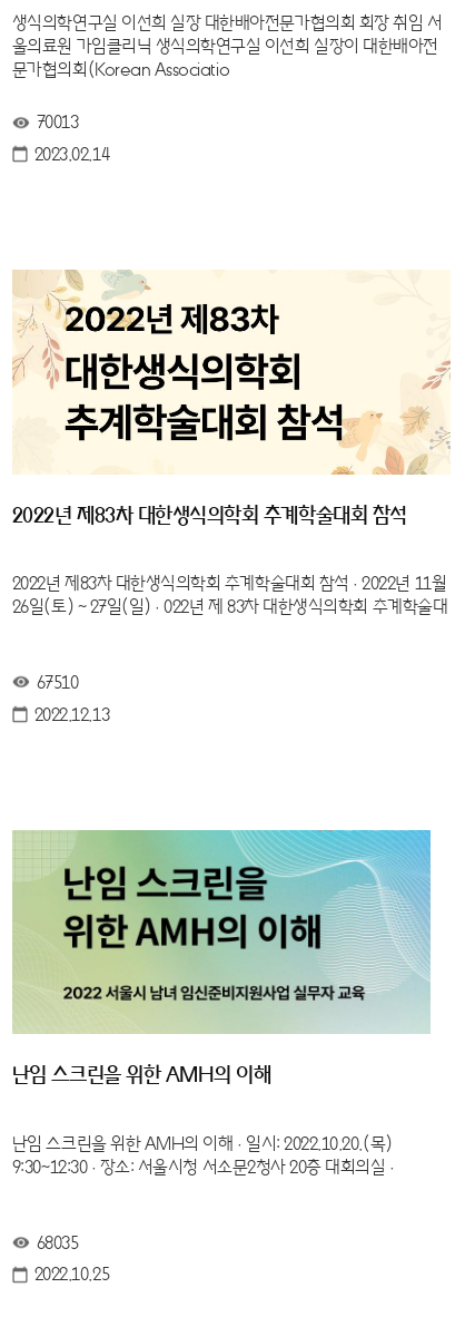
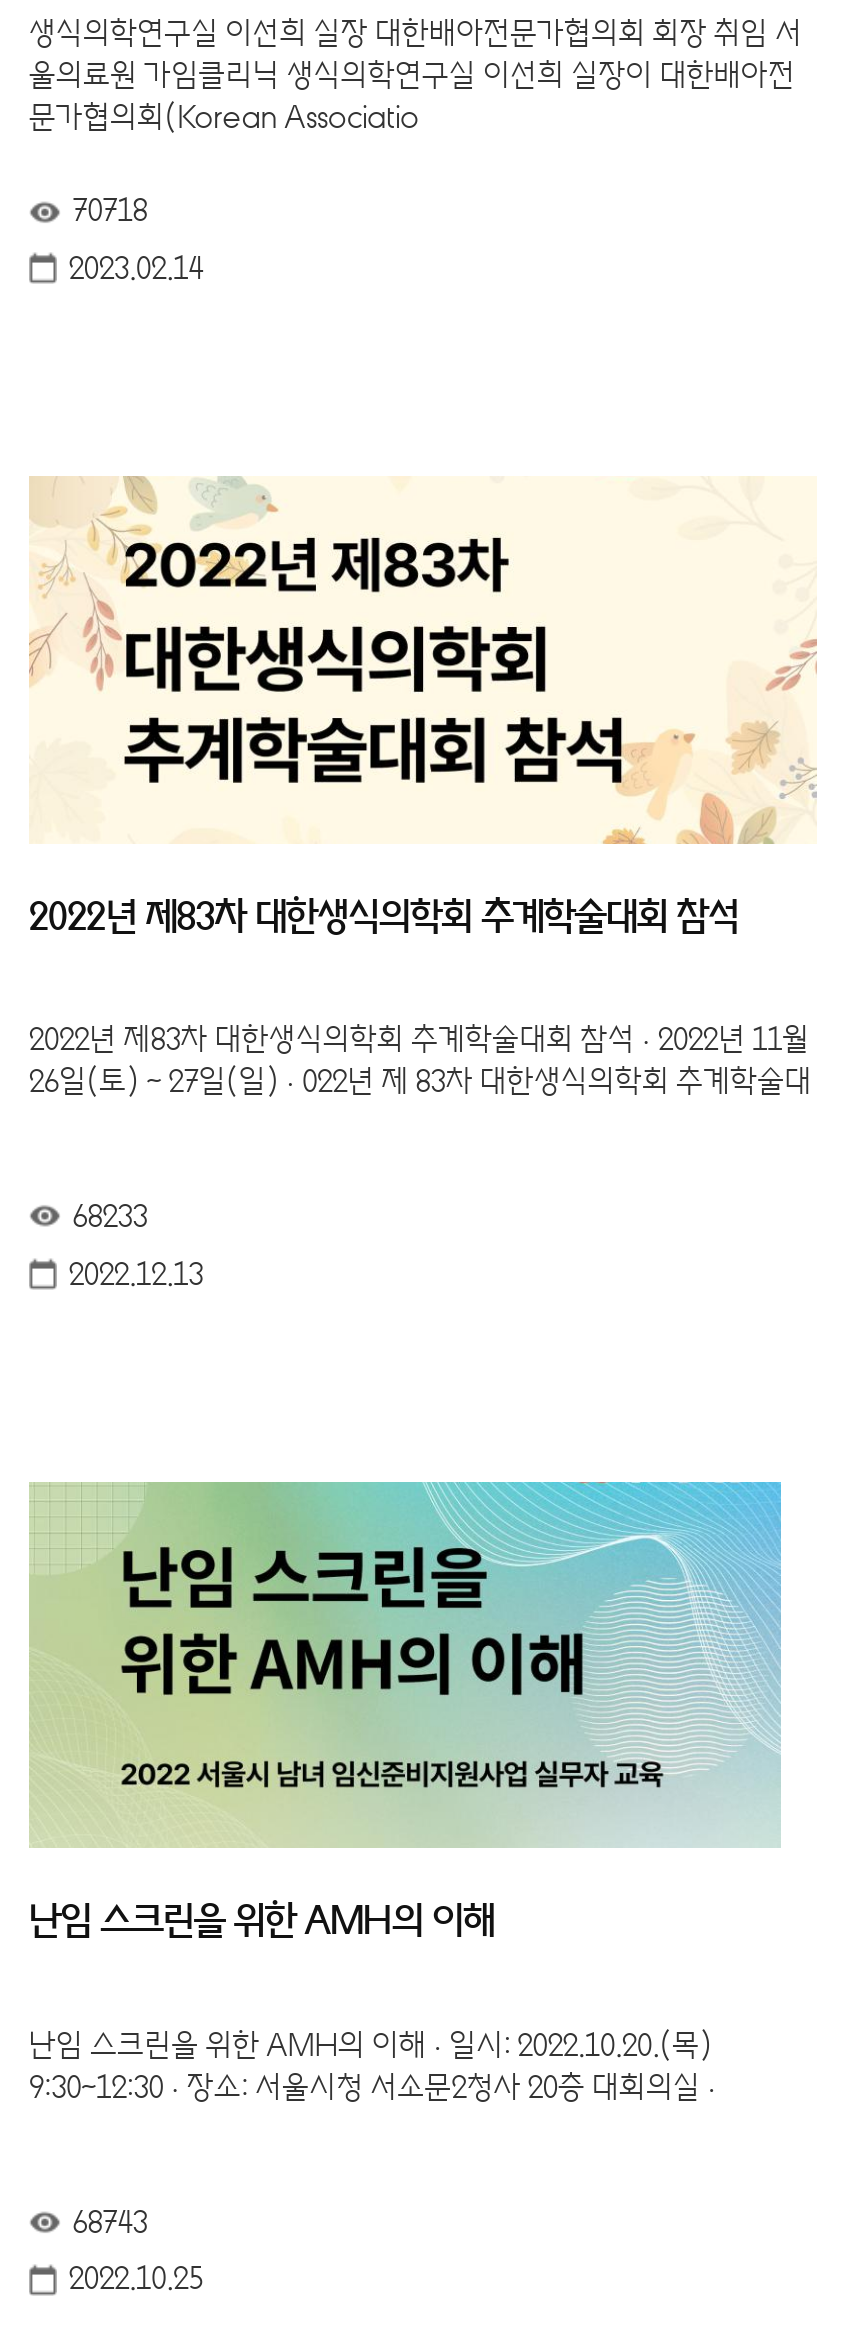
[36,110,78,132] 70013 -> [72,190,147,230] 70718
[36,670,78,692] 67510 -> [72,1195,147,1235] 68233
[36,1230,78,1252] 68035 -> [72,2200,147,2240] 68743

